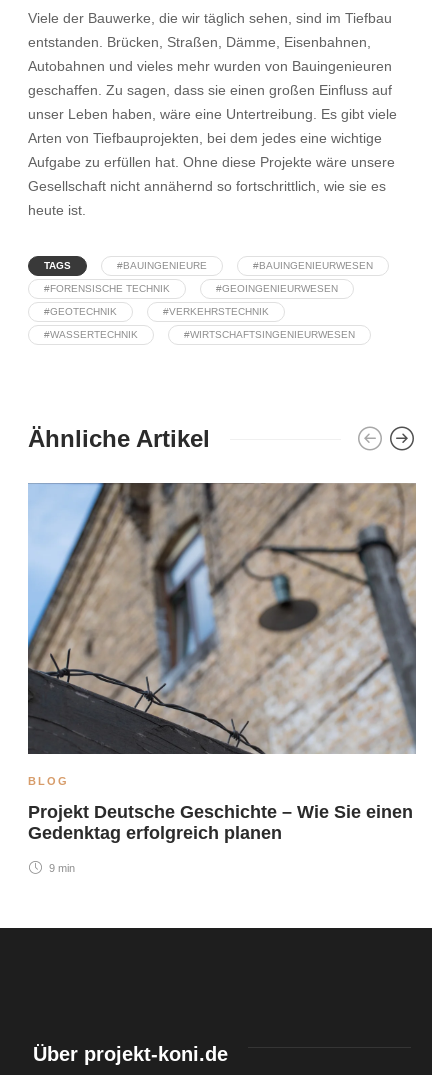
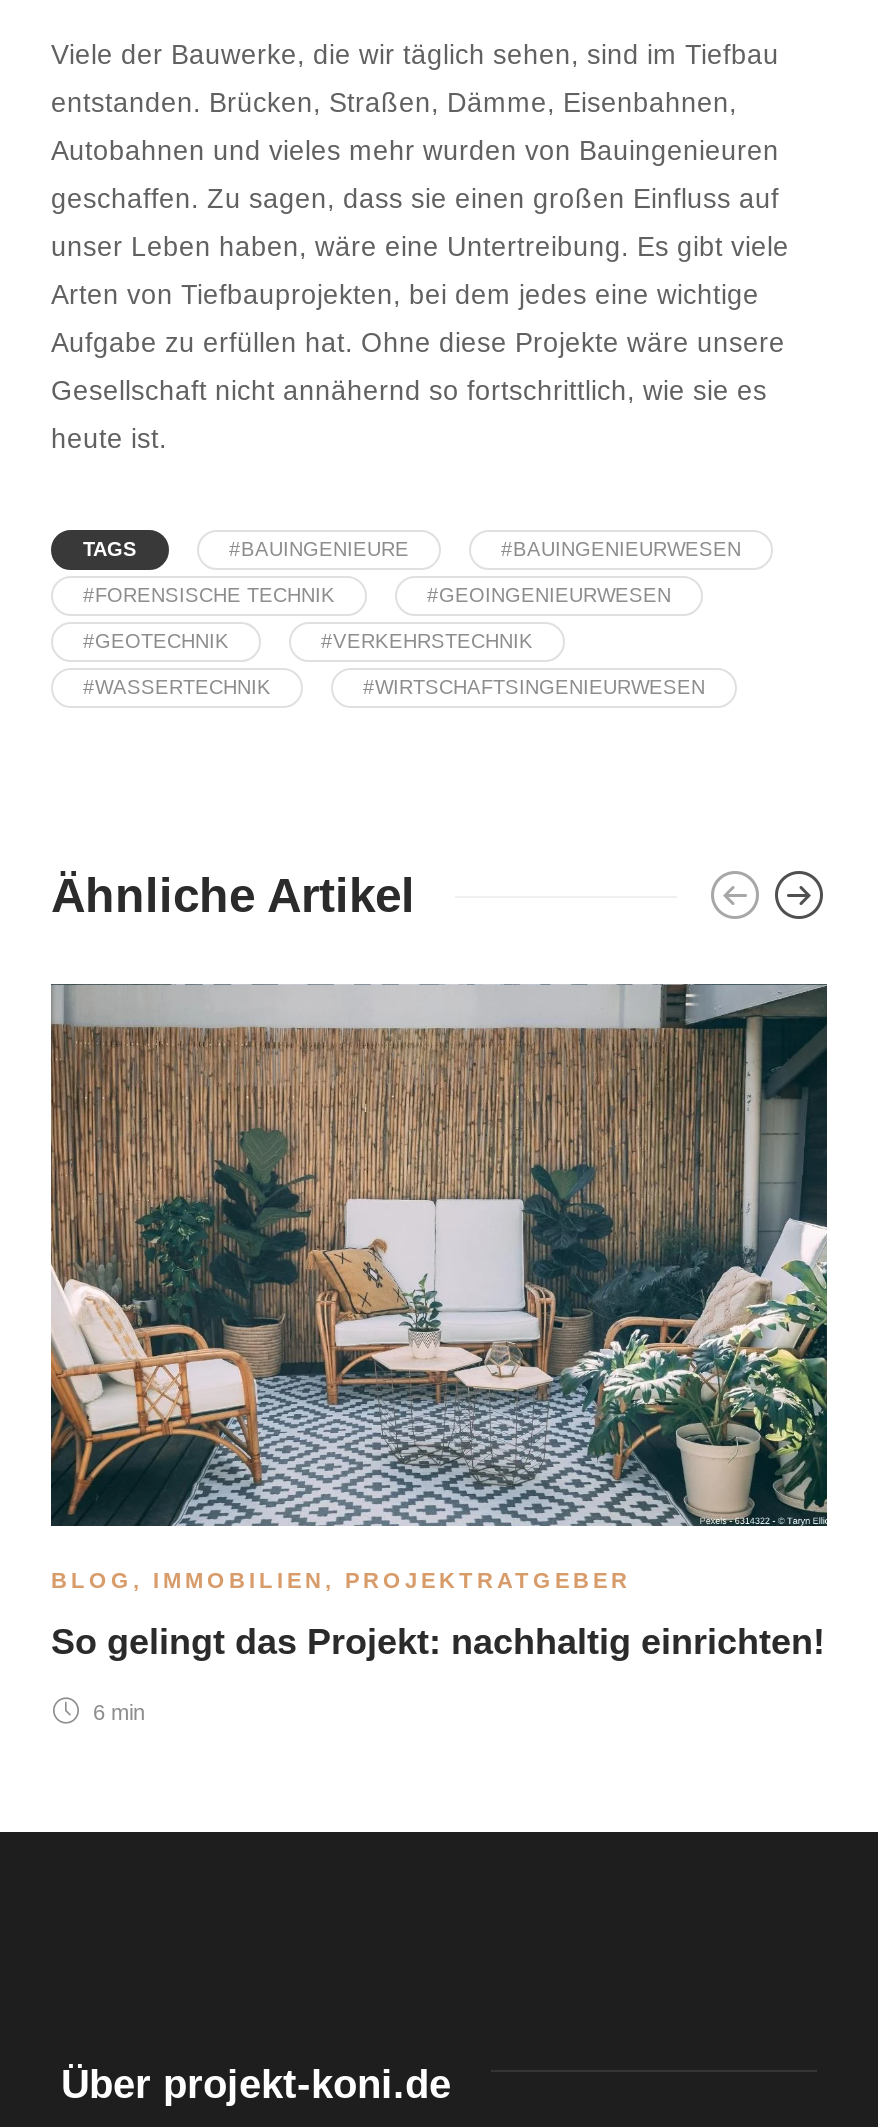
[27,483,417,787] [image] | BLOG -> [49,984,827,1592] [image] | BLOG, IMMOBILIEN, PROJEKTRATGEBER
[28,802,413,843] Projekt Deutsche Geschichte – Wie Sie einen | Gedenktag erfolgreich planen -> [51,1622,825,1662] So gelingt das Projekt: nachhaltig einrichten!
[46,862,75,874] 9 min -> [87,1700,145,1724] 6 min

